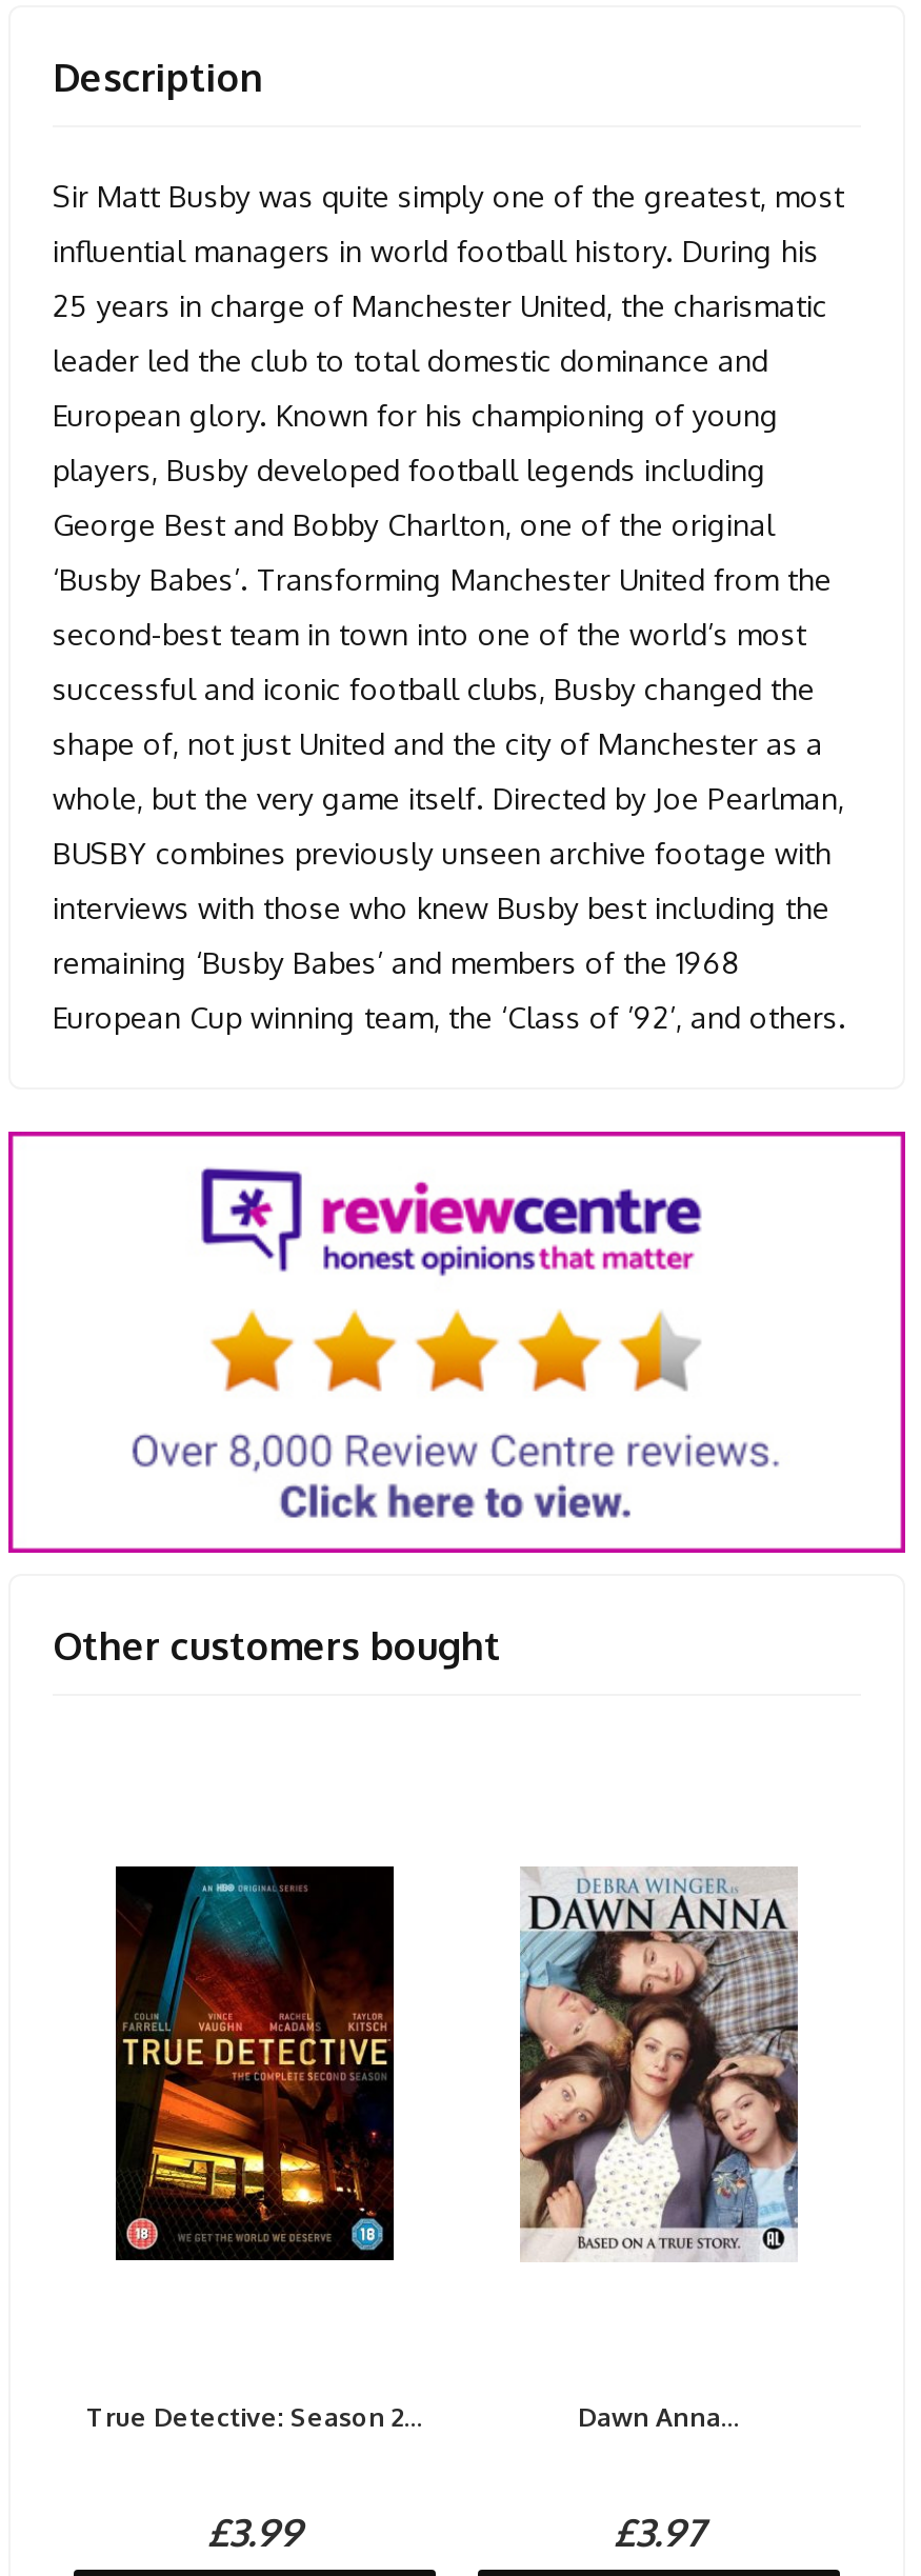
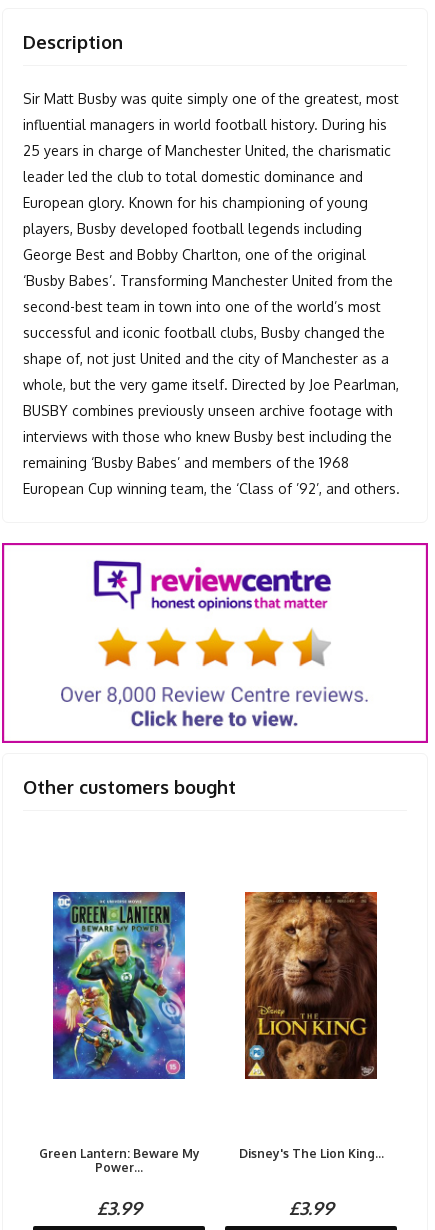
[114,1864,396,2262] [image] -> [52,891,186,1080] [image]
[518,1866,800,2260] [image] -> [244,891,378,1080] [image]
[86,2401,423,2433] True Detective: Season 2... -> [38,1146,199,1175] Green Lantern: Beware My | Power...
[578,2401,740,2433] Dawn Anna... -> [238,1146,383,1161] Disney's The Lion King...
[614,2508,704,2555] £3.97 -> [288,1197,333,1219] £3.99

